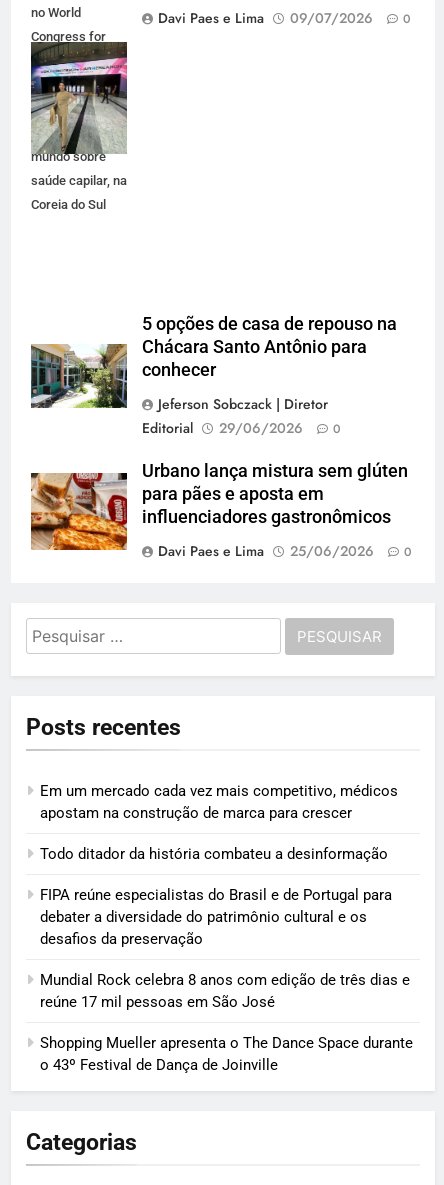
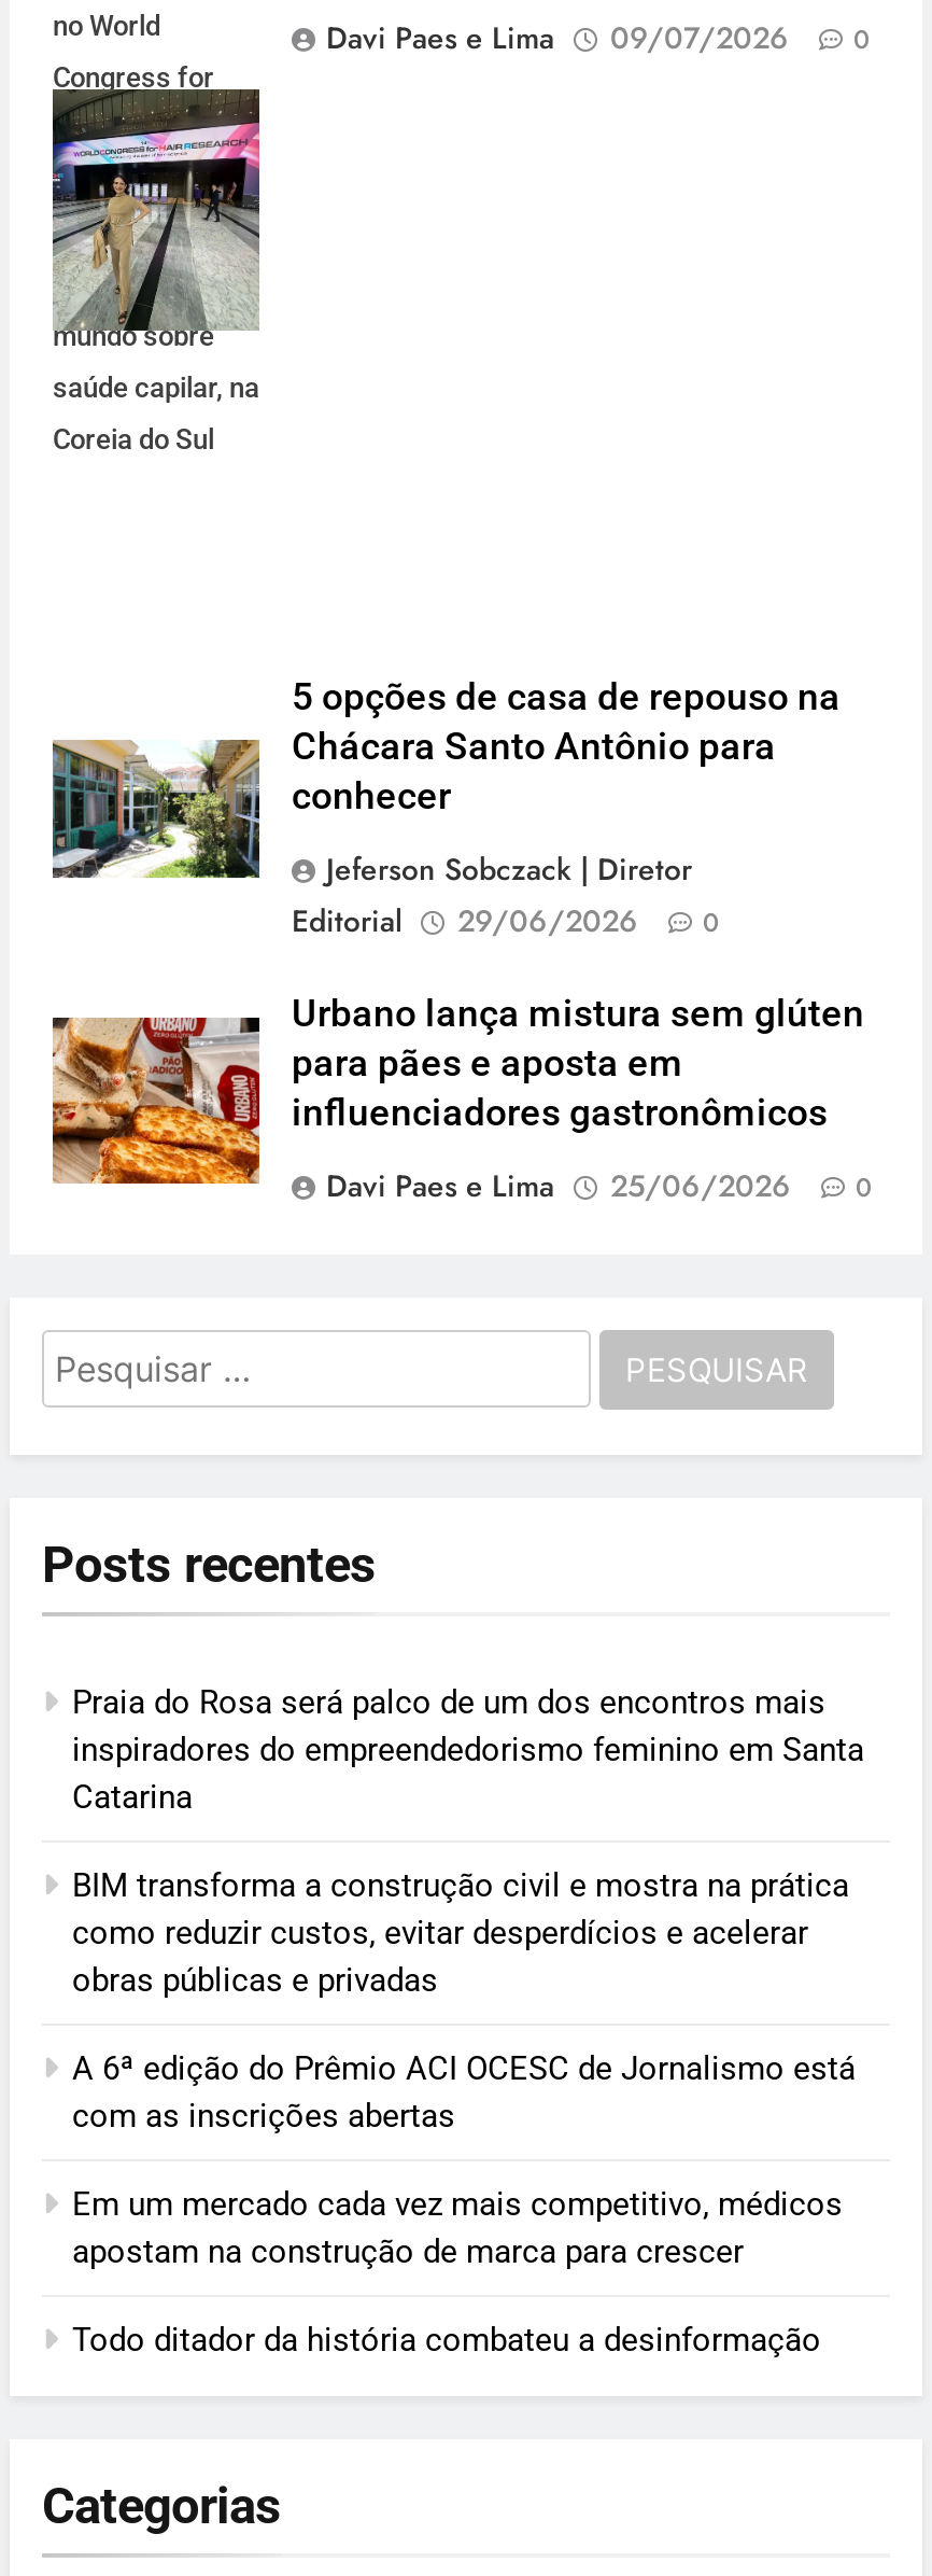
none -> [72,1683,864,2135] Praia do Rosa será palco de um dos encontros mais | inspiradores do empreendedorismo feminino em Santa | Catarina | BIM transforma a construção civil e mostra na prática | como reduzir custos, evitar desperdícios e acelerar | obras públicas e privadas | A 6ª edição do Prêmio ACI OCESC de Jornalismo está | com as inscrições abertas
moved [40,782,398,863] -> [72,2185,843,2359]: Em um mercado cada vez mais competitivo, médicos | apostam na construção de marca para crescer | Todo ditador da história combateu a desinformação
[40,886,413,1074] FIPA reúne especialistas do Brasil e de Portugal para | debater a diversidade do patrimônio cultural e os | desafios da preservação | Mundial Rock celebra 8 anos com edição de três dias e | reúne 17 mil pessoas em São José | Shopping Mueller apresenta o The Dance Space durante | o 43º Festival de Dança de Joinville -> none

